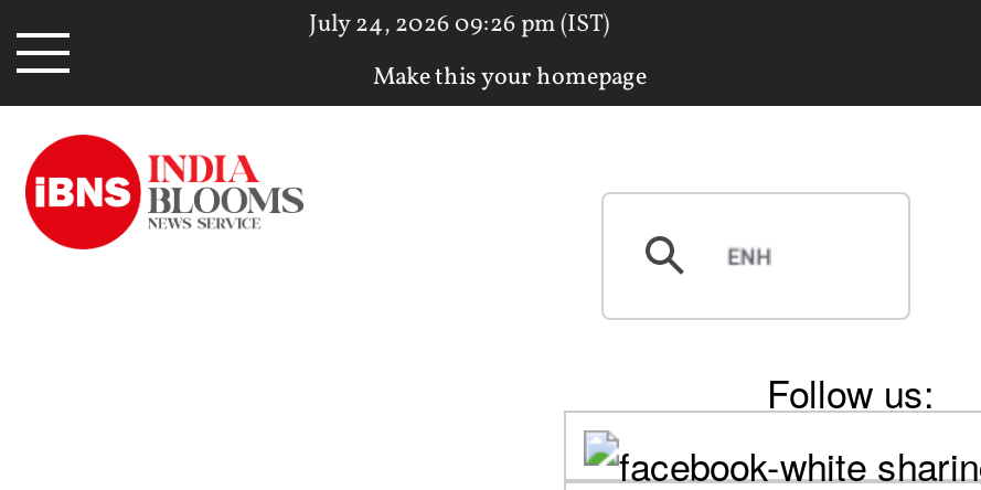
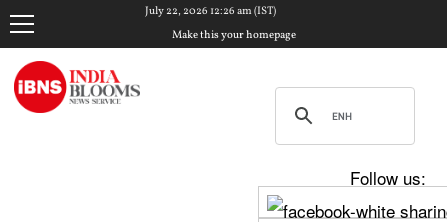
[309,9,609,42] July 24, 2026 09:26 pm (IST) -> [145,4,276,19] July 22, 2026 12:26 am (IST)

